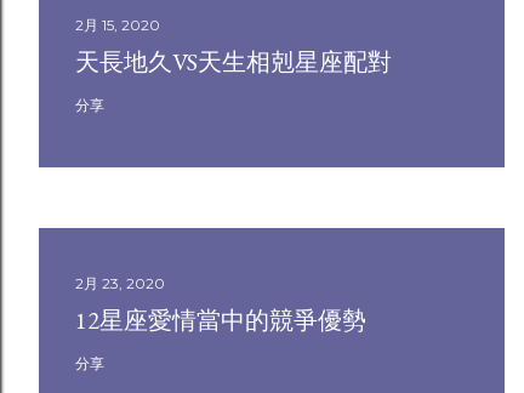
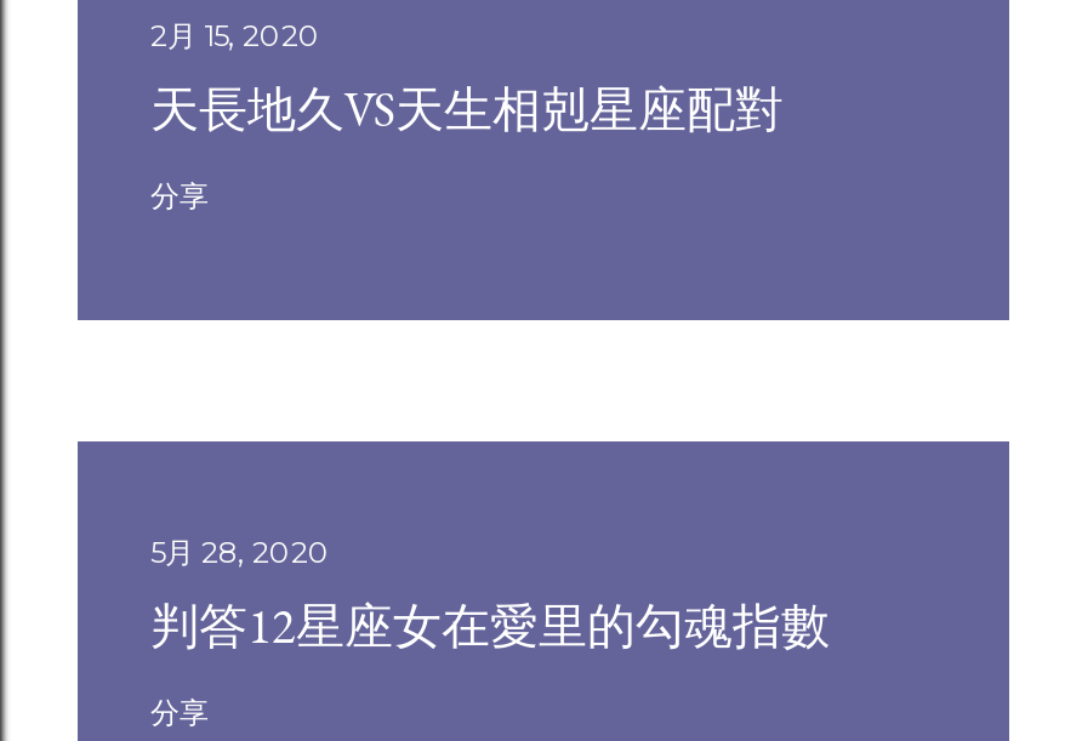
[75,274,366,336] 2月 23, 2020 | 12星座愛情當中的競爭優勢 -> [150,534,830,657] 5月 28, 2020 | 判答12星座女在愛里的勾魂指數

